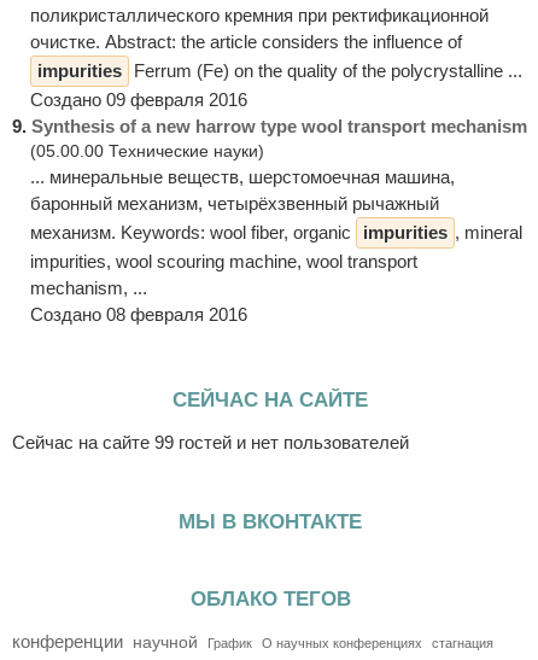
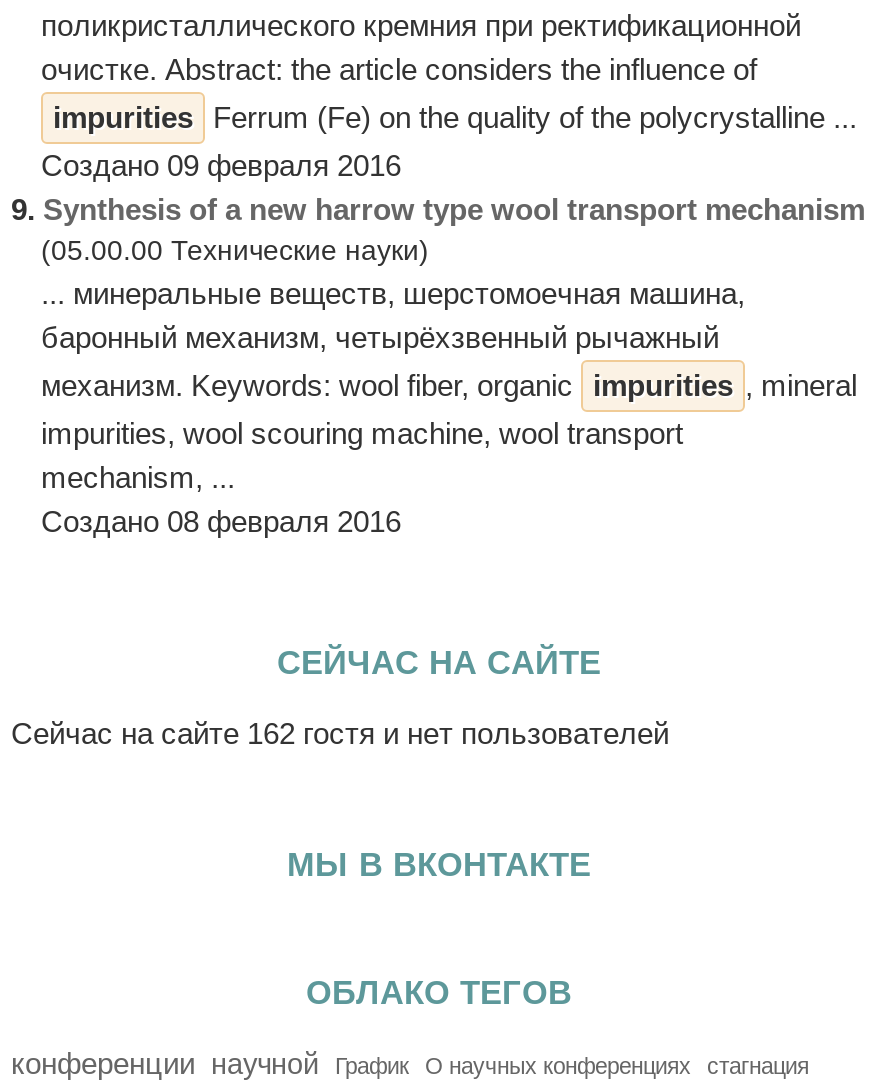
[12,432,409,452] Сейчас на сайте 99 гостей и нет пользователей -> [11,715,669,749] Сейчас на сайте 162 гостя и нет пользователей

